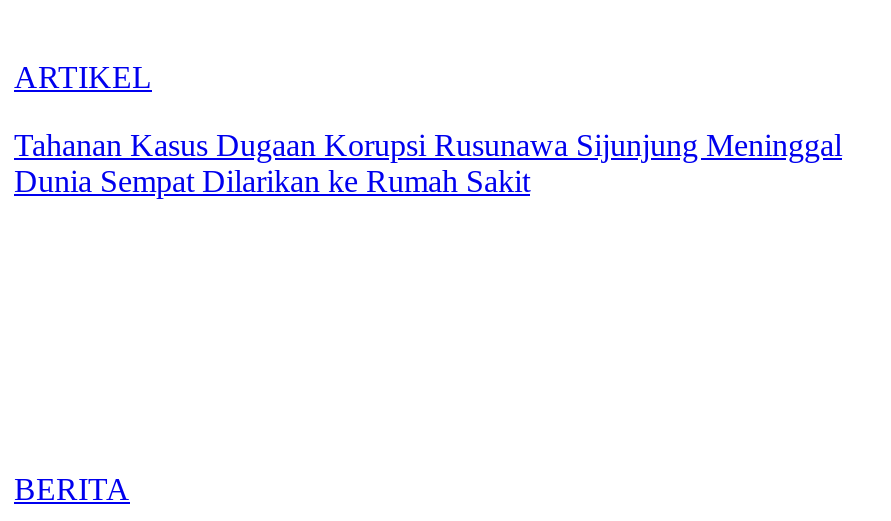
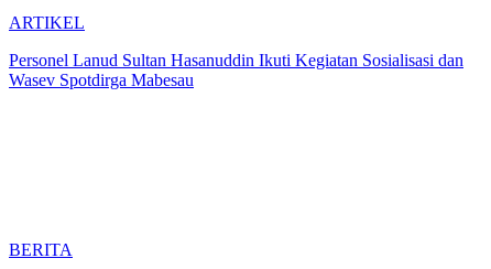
[14,128,842,198] Tahanan Kasus Dugaan Korupsi Rusunawa Sijunjung Meninggal | Dunia Sempat Dilarikan ke Rumah Sakit -> [9,51,463,89] Personel Lanud Sultan Hasanuddin Ikuti Kegiatan Sosialisasi dan | Wasev Spotdirga Mabesau

